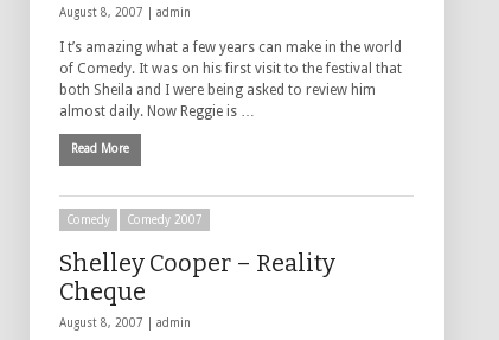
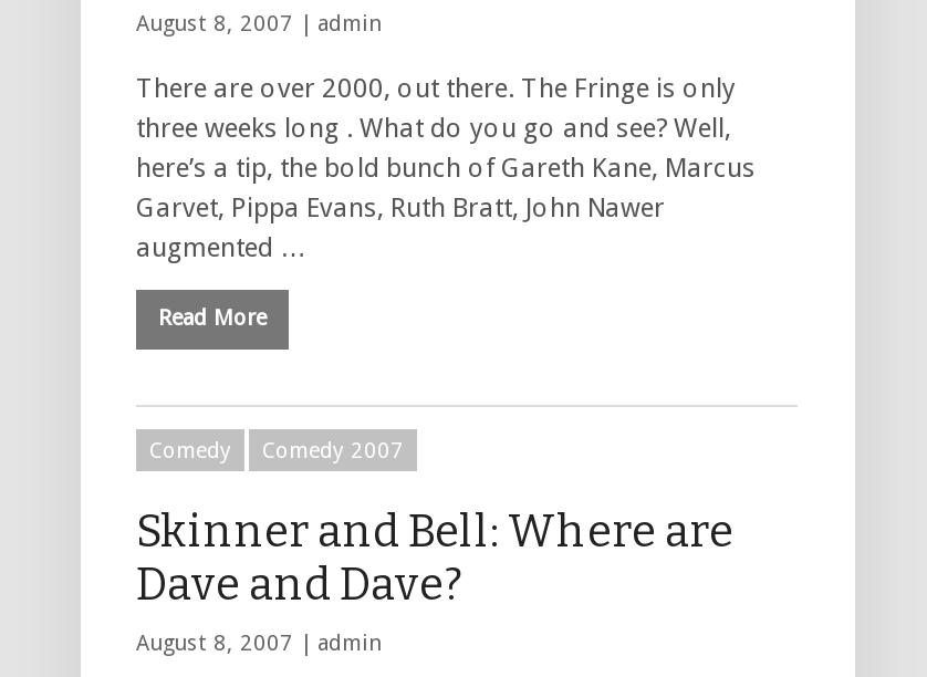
[59,40,402,120] I t’s amazing what a few years can make in the world | of Comedy. It was on his first visit to the festival that | both Sheila and I were being asked to review him | almost daily. Now Reggie is … -> [136,74,756,264] There are over 2000, out there. The Fringe is only | three weeks long . What do you go and see? Well, | here’s a tip, the bold bunch of Gareth Kane, Marcus | Garvet, Pippa Evans, Ruth Bratt, John Nawer | augmented …
[59,249,335,306] Shelley Cooper – Reality | Cheque -> [136,505,733,612] Skinner and Bell: Where are | Dave and Dave?

